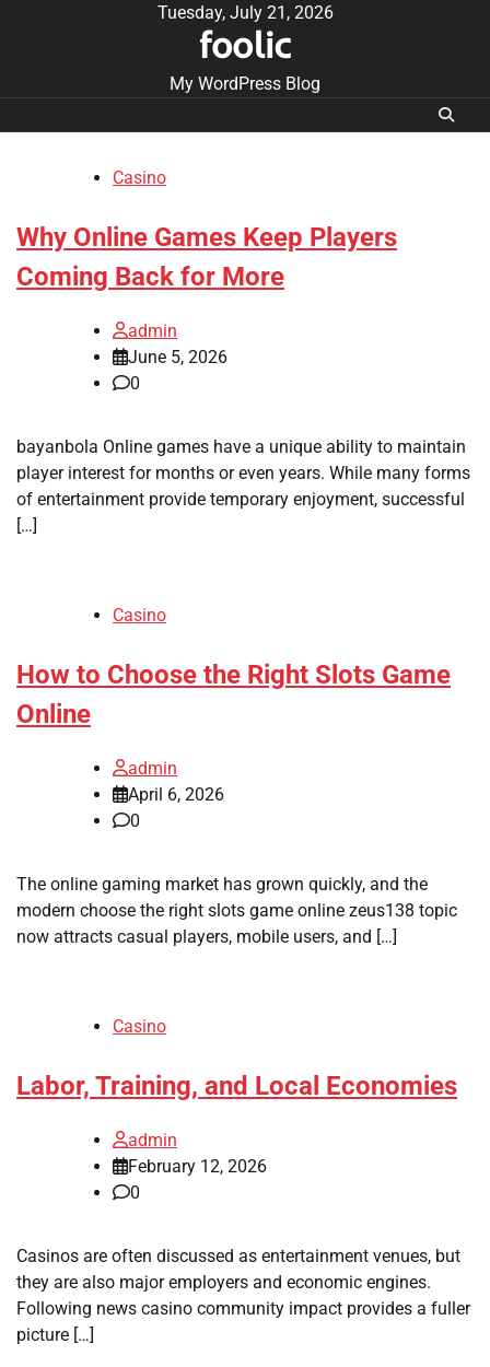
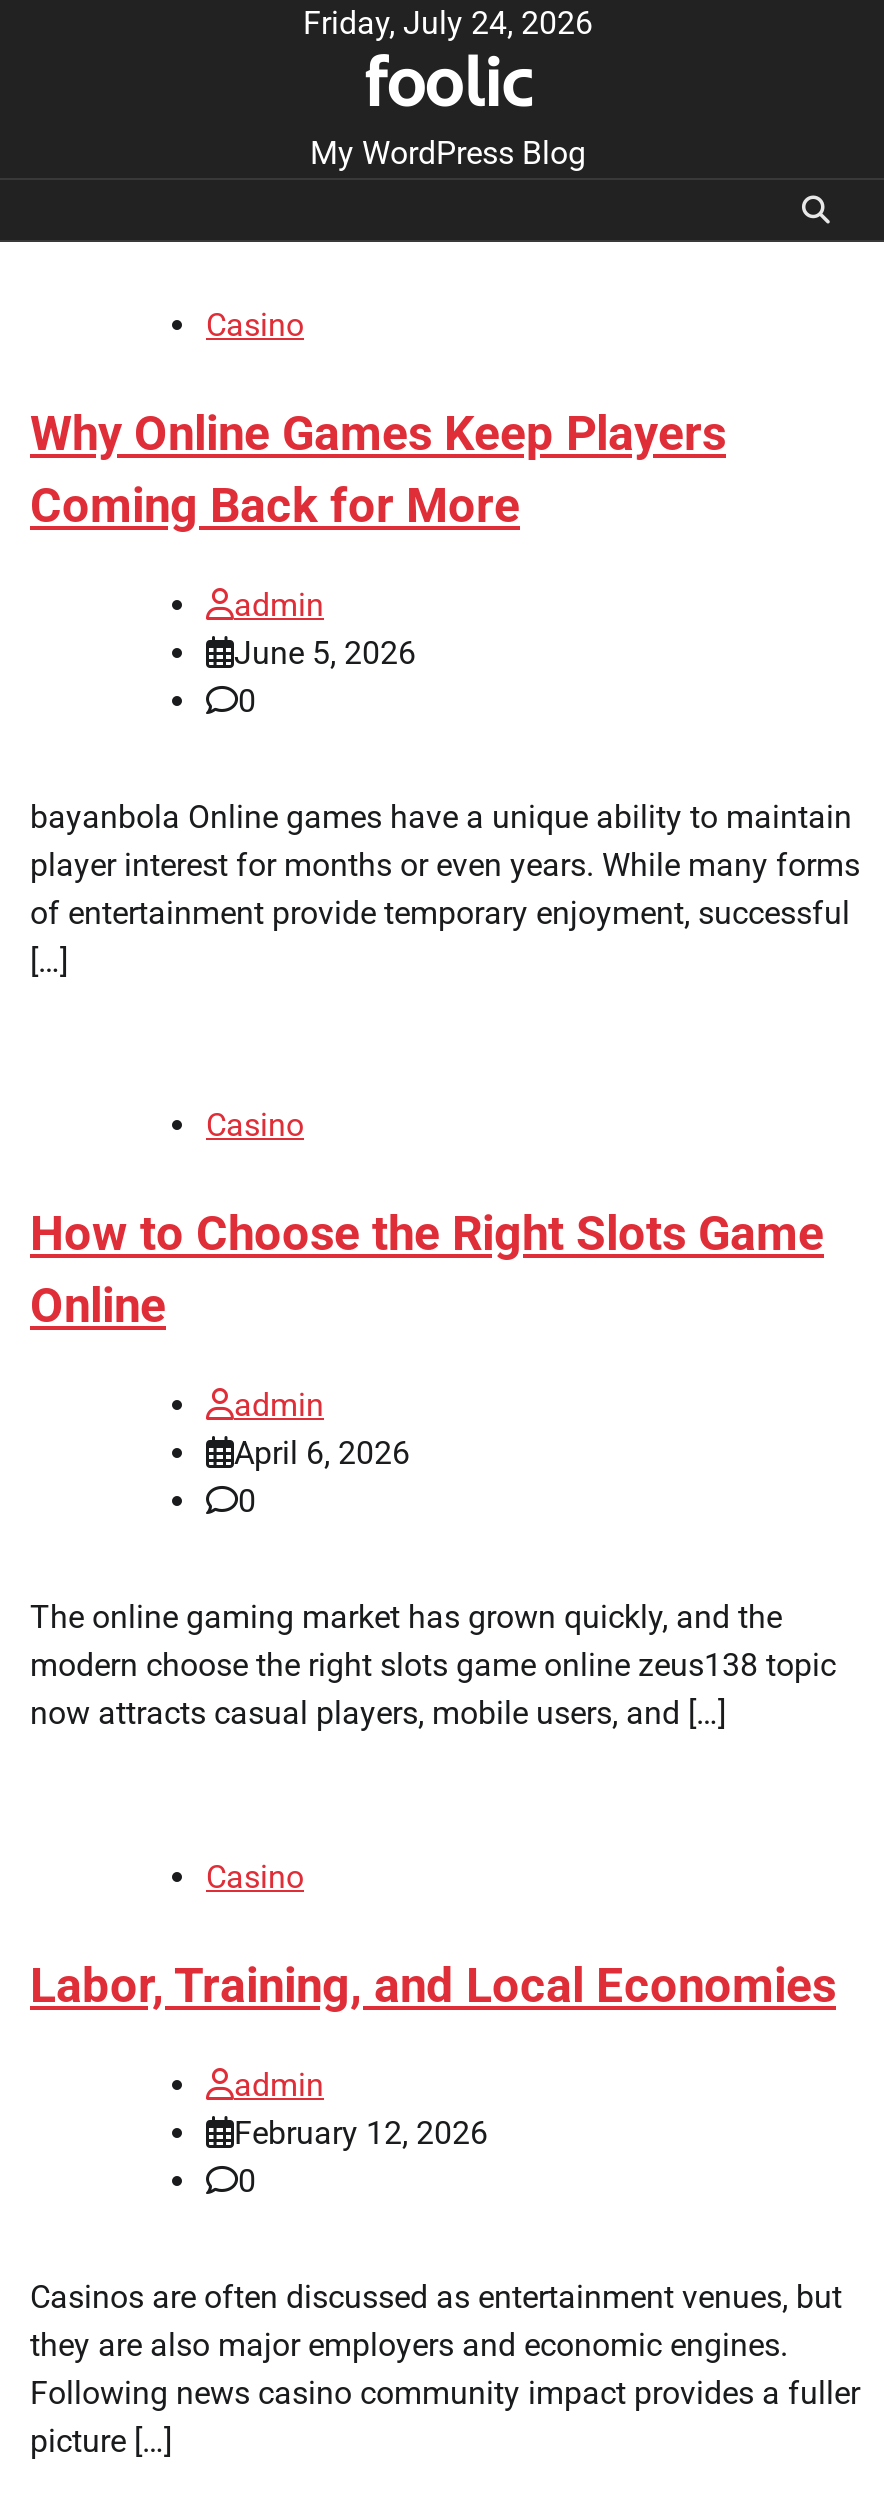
[157,2,333,23] Tuesday, July 21, 2026 -> [303,4,593,42] Friday, July 24, 2026

